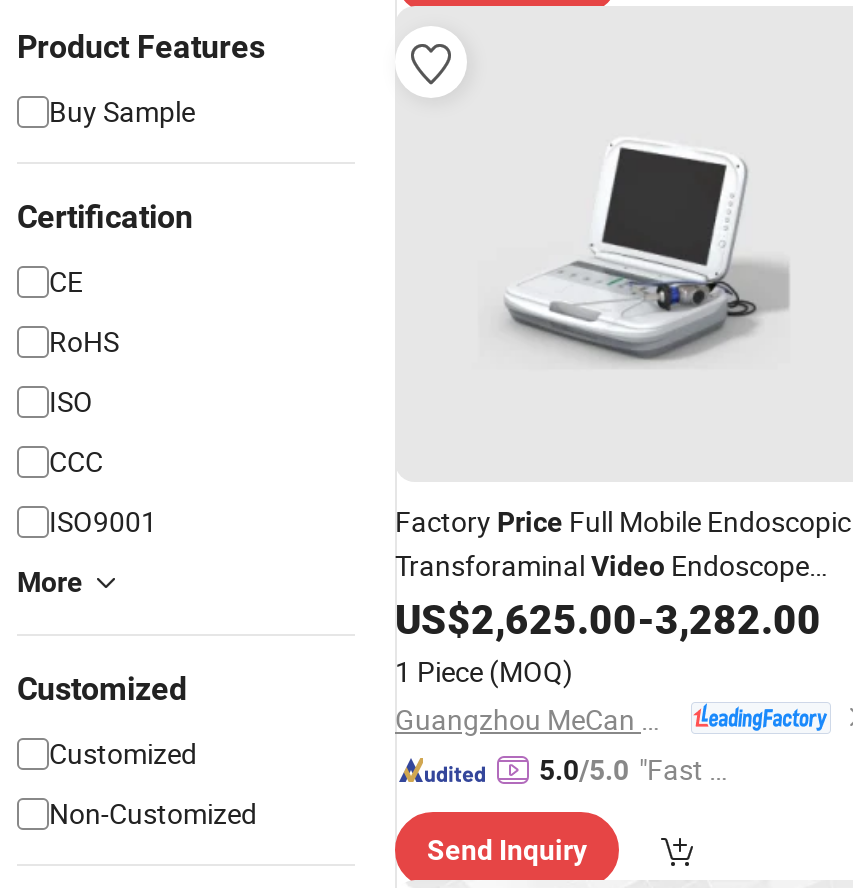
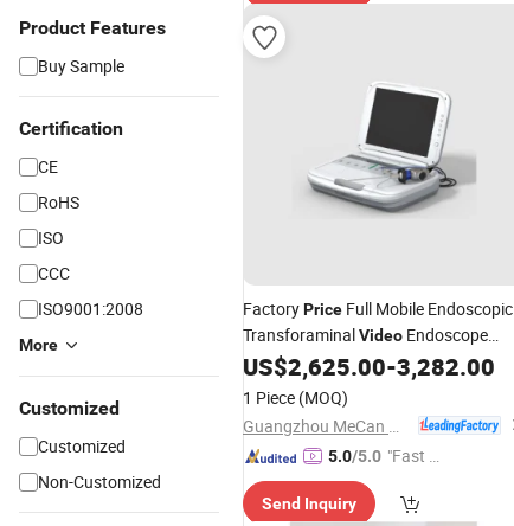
[49,502,157,540] ISO9001 -> [38,297,143,320] ISO9001:2008

